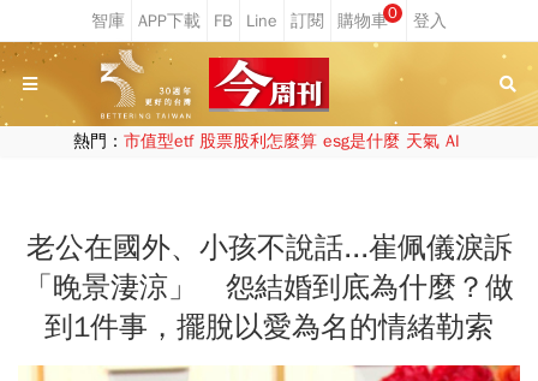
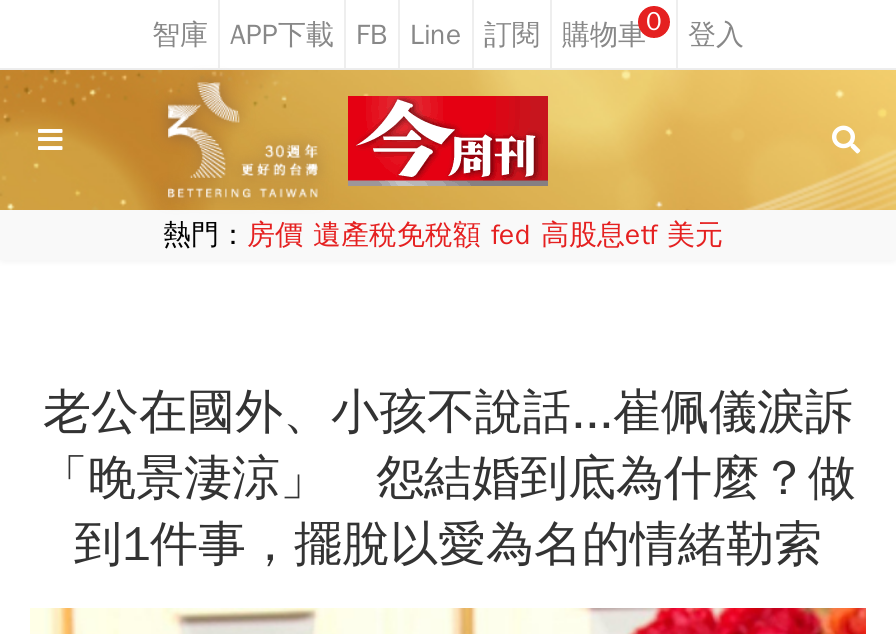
[73,131,459,151] 熱門：市值型etf 股票股利怎麼算 esg是什麼 天氣 AI -> [163,218,723,252] 熱門：房價 遺產稅免稅額 fed 高股息etf 美元

